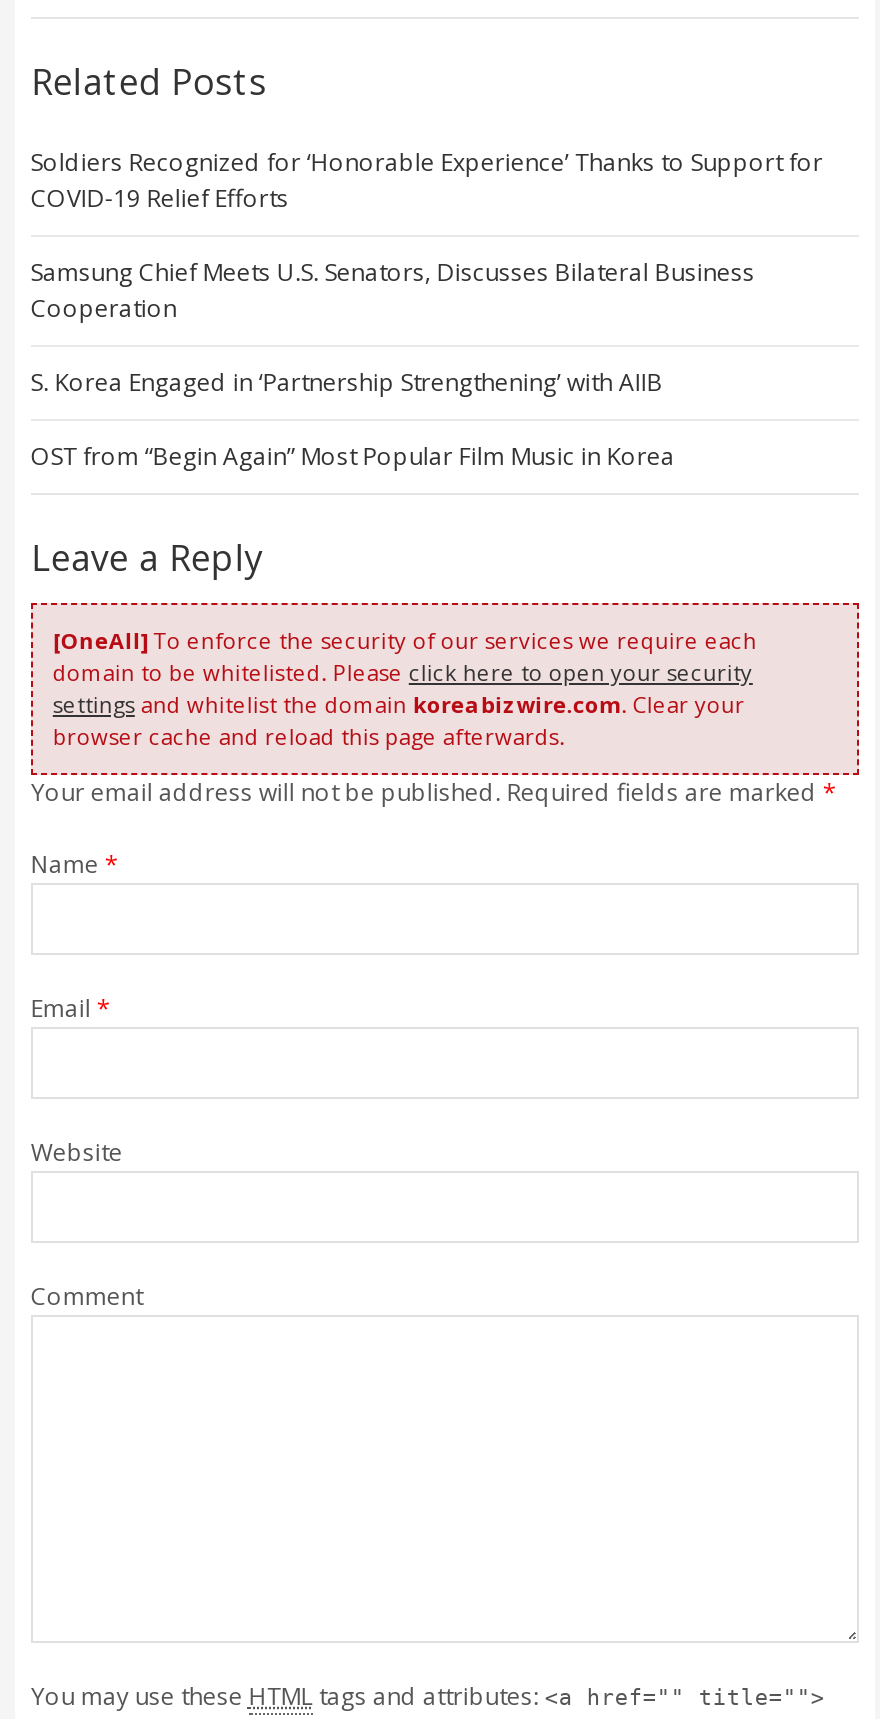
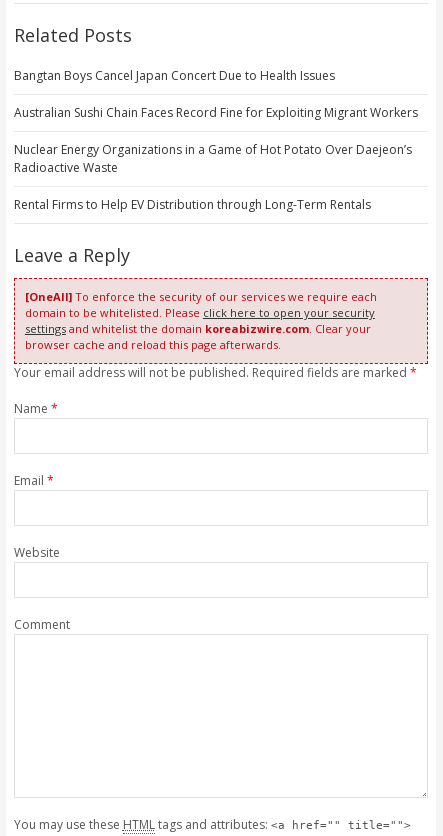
[31,146,823,216] Soldiers Recognized for ‘Honorable Experience’ Thanks to Support for | COVID-19 Relief Efforts -> [14,67,335,84] Bangtan Boys Cancel Japan Concert Due to Health Issues
[31,256,755,326] Samsung Chief Meets U.S. Senators, Discusses Bilateral Business | Cooperation -> [14,104,418,121] Australian Sushi Chain Faces Record Fine for Exploiting Migrant Workers
[31,366,663,400] S. Korea Engaged in ‘Partnership Strengthening’ with AIIB -> [14,141,412,176] Nuclear Energy Organizations in a Game of Hot Potato Over Daejeon’s | Radioactive Waste
[31,440,675,474] OST from “Begin Again” Most Popular Film Music in Korea -> [14,196,371,213] Rental Firms to Help EV Distribution through Long-Term Rentals

